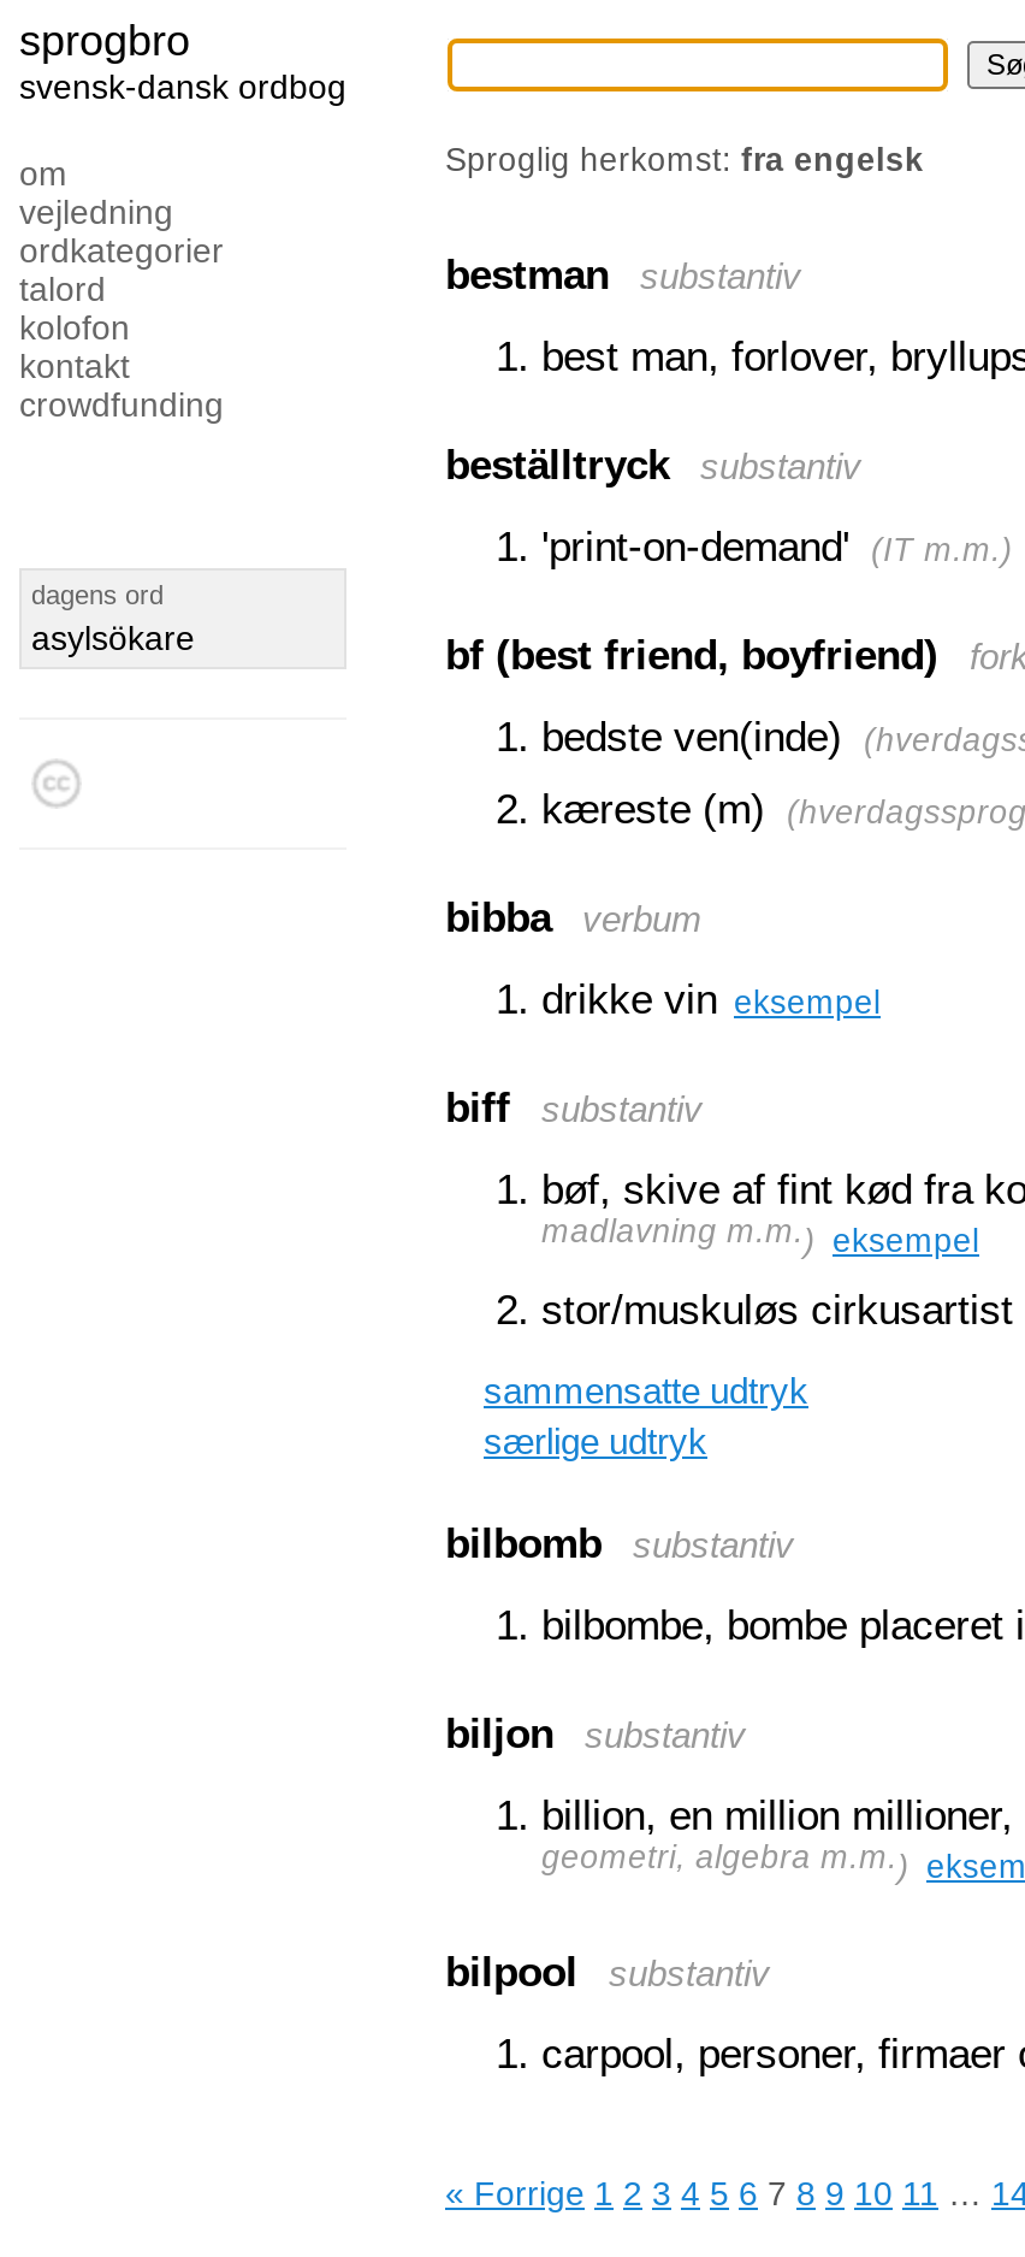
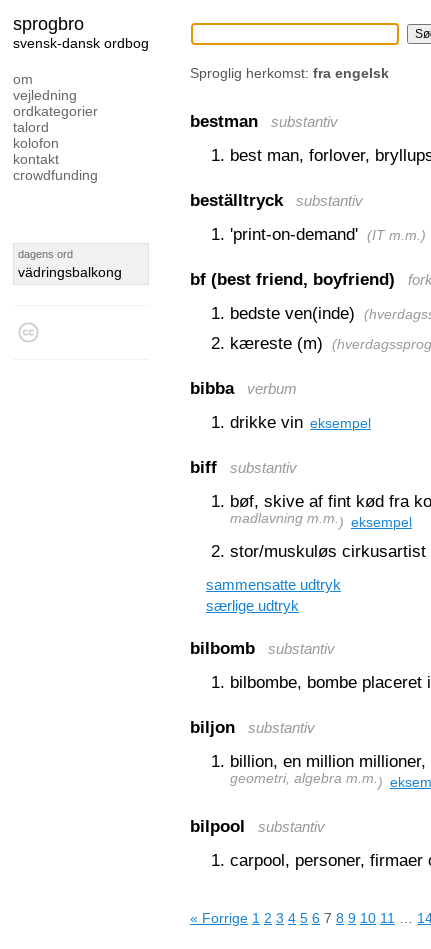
[31,619,195,657] asylsökare -> [18,264,122,280] vädringsbalkong

